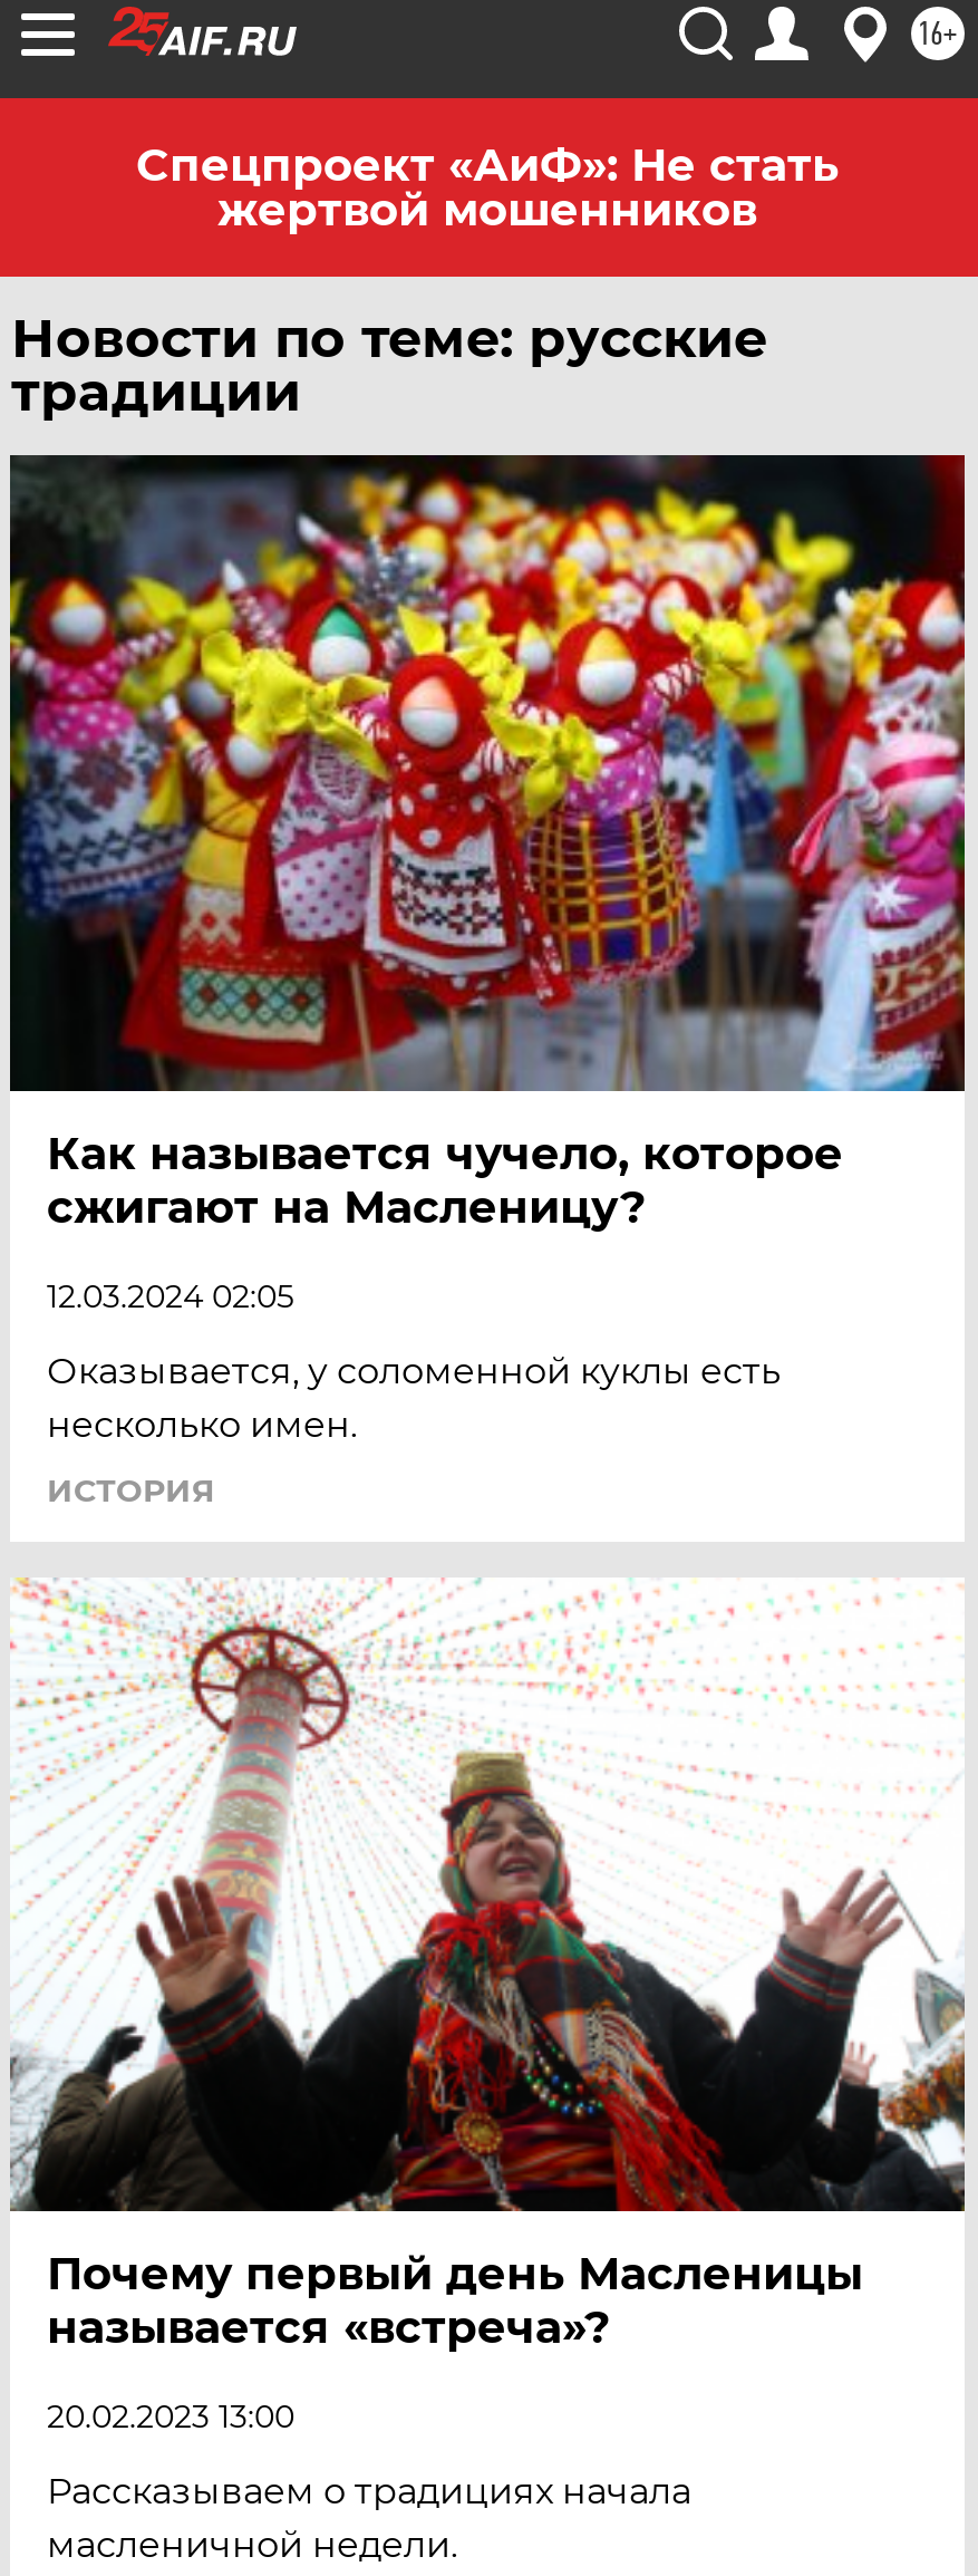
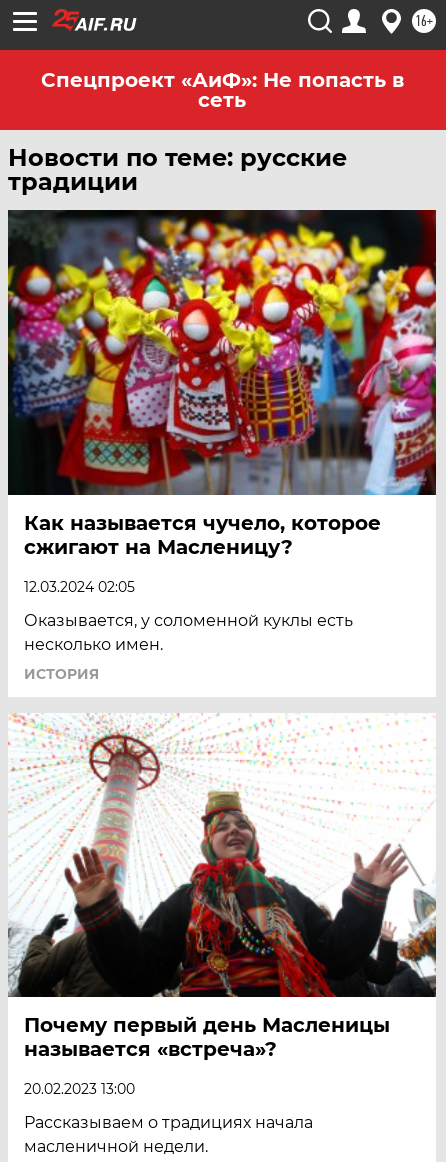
[136,138,839,237] Спецпроект «АиФ»: Не стать | жертвой мошенников -> [40,68,403,112] Спецпроект «АиФ»: Не попасть в | сеть

